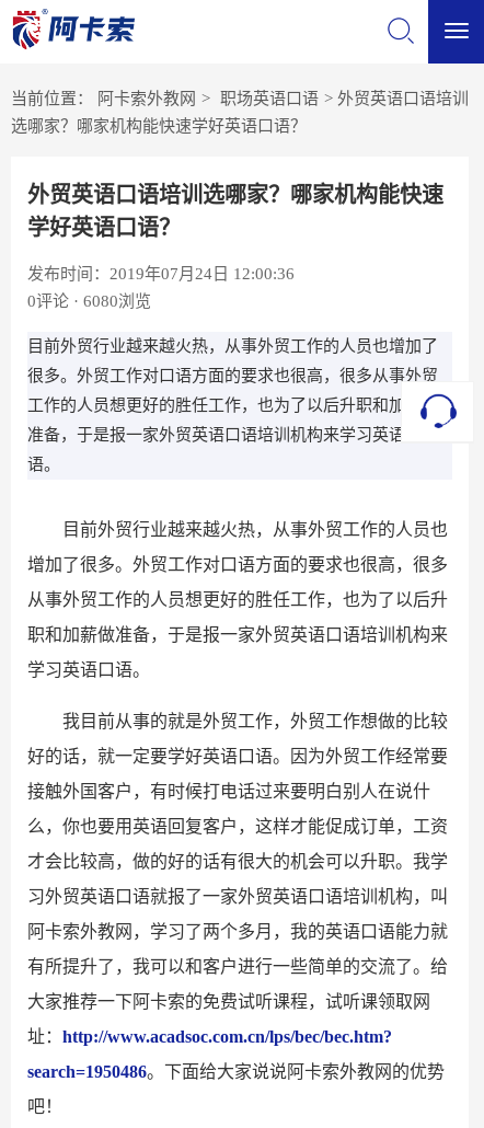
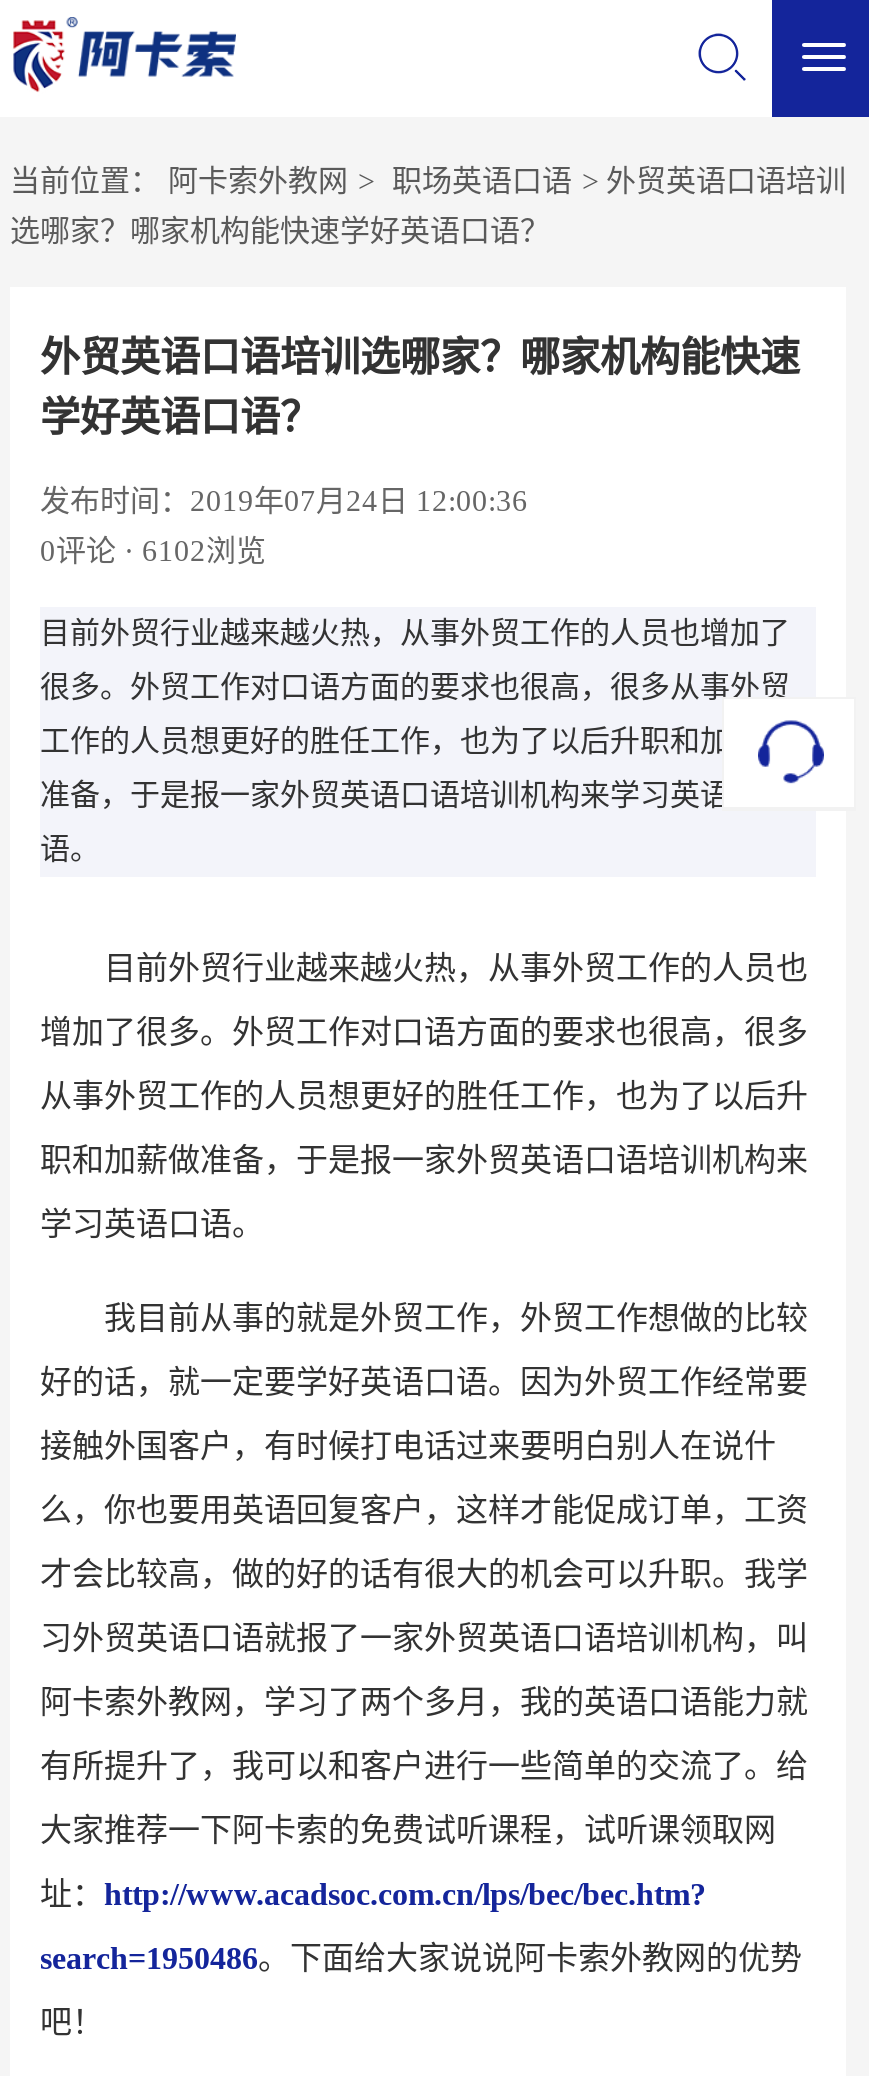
[27,292,151,310] 0评论 · 6080浏览 -> [40,535,266,567] 0评论 · 6102浏览

